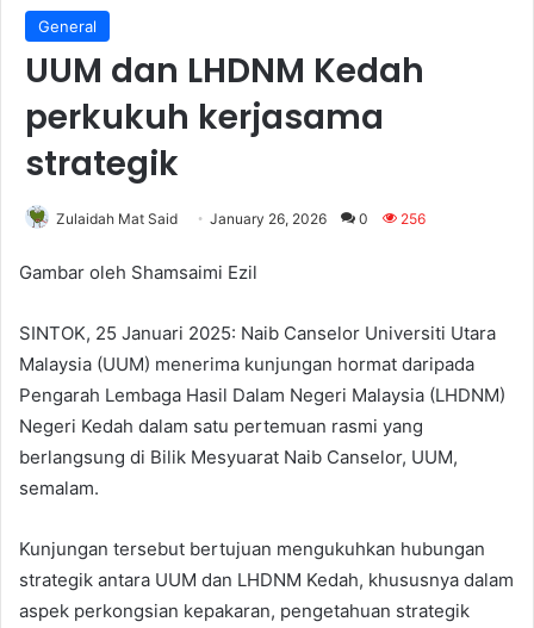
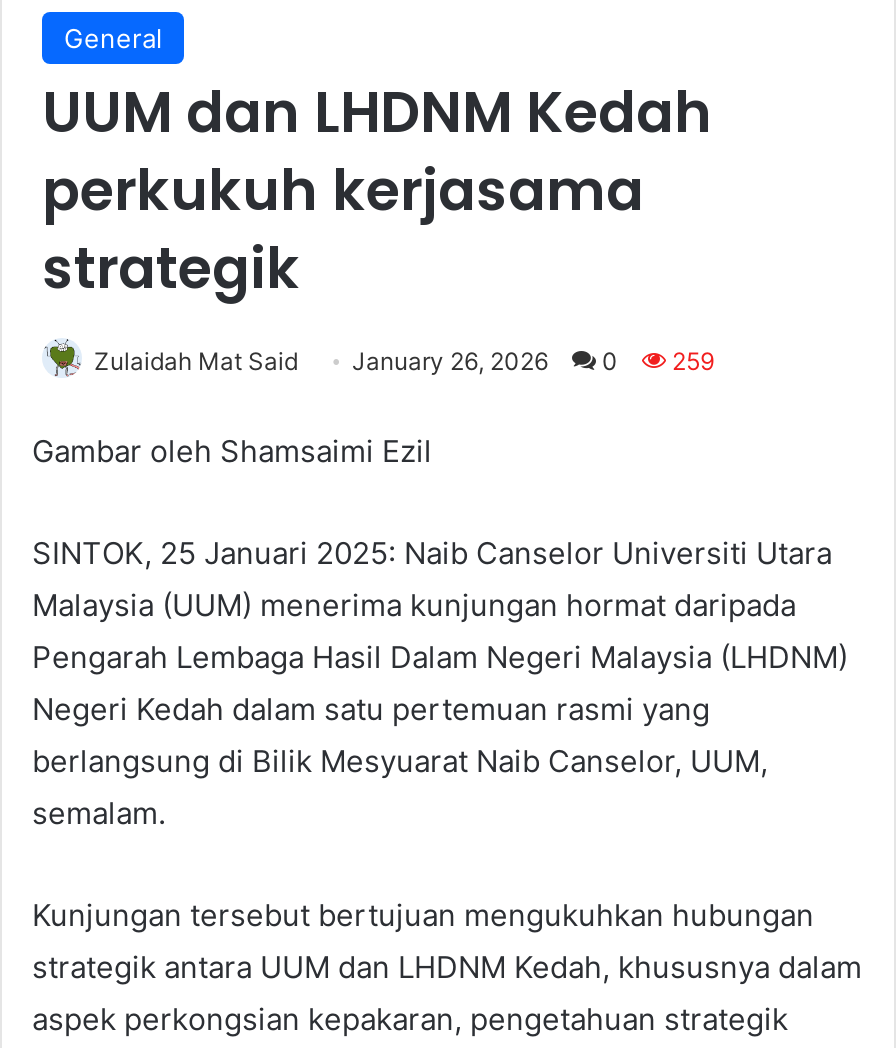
[56,209,426,227] Zulaidah Mat Said January 26, 2026 0 256 -> [94,345,714,375] Zulaidah Mat Said January 26, 2026 0 259

